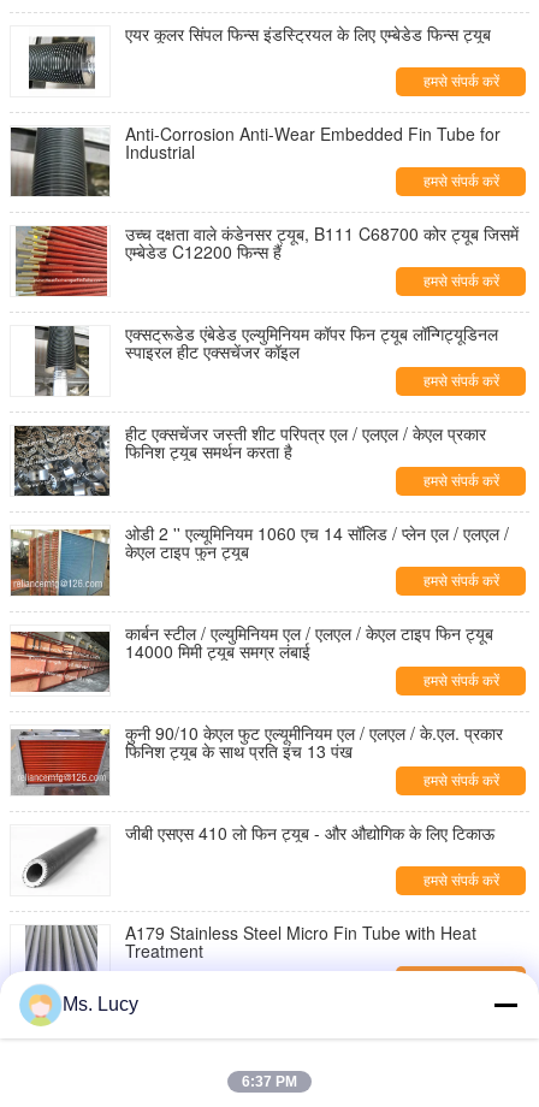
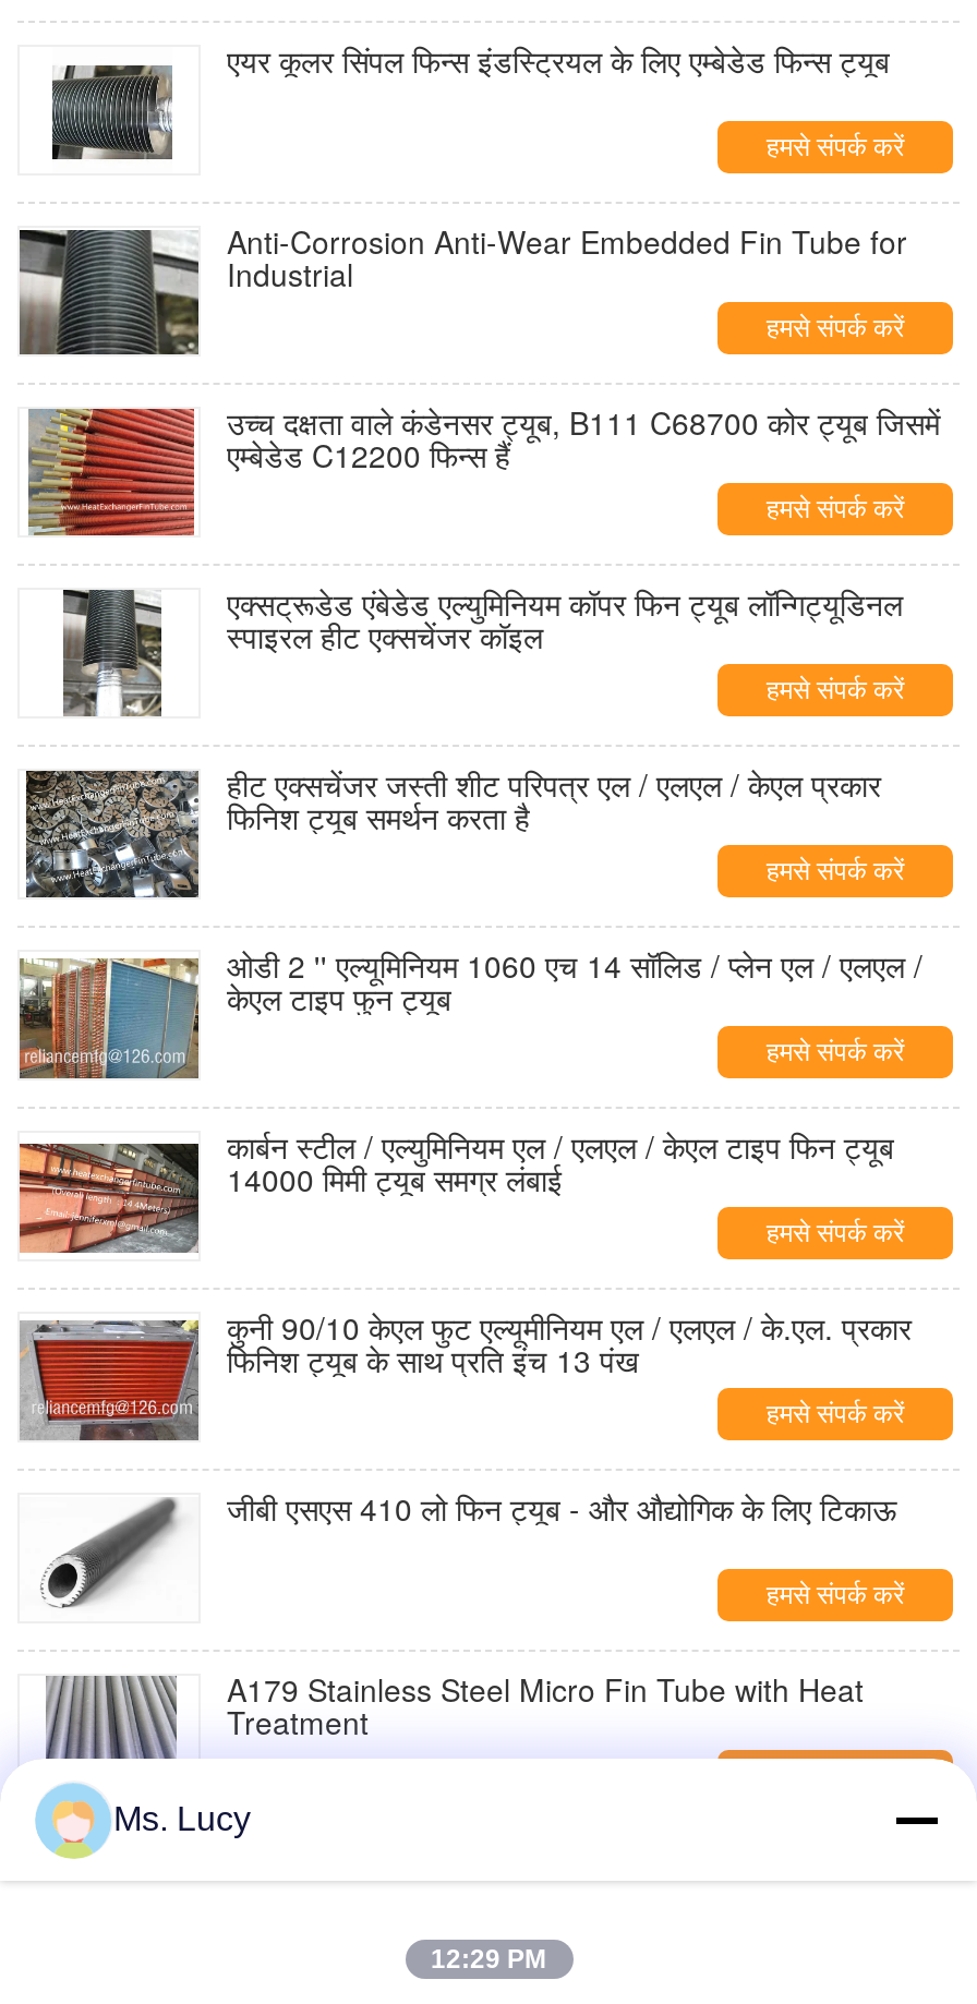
[242,1073,297,1090] 6:37 PM -> [431,1944,546,1975] 12:29 PM

